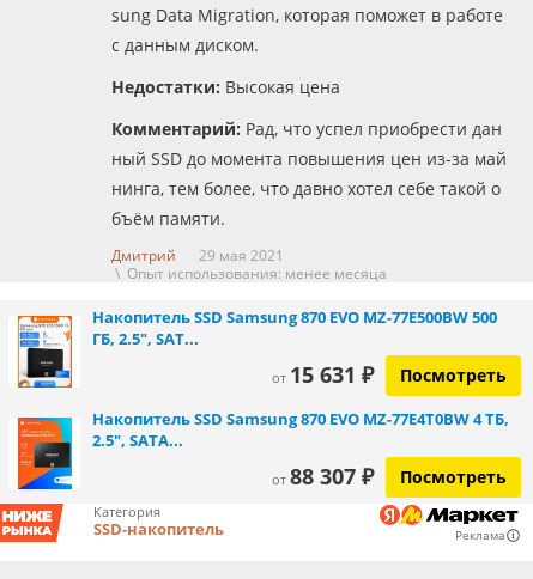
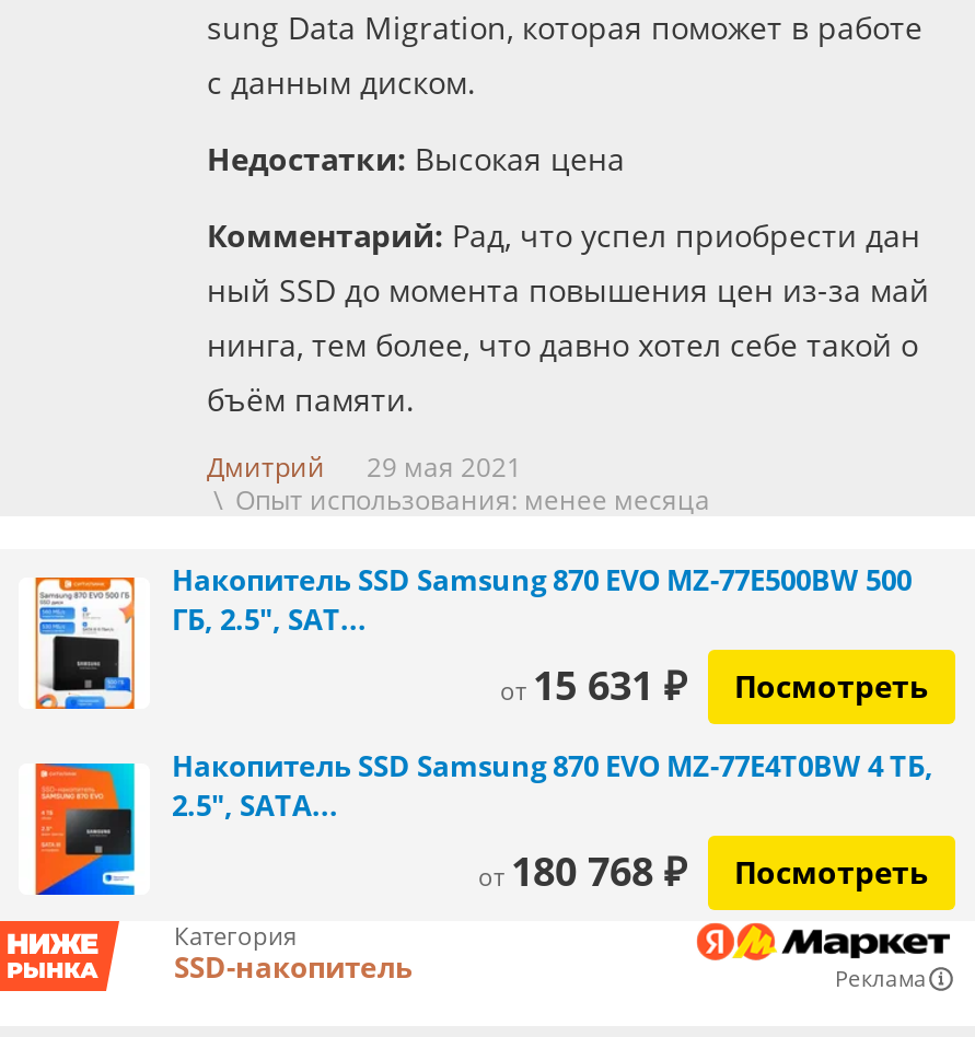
[272,462,507,490] от88 307 ₽ Посмотреть -> [478,844,929,897] от180 768 ₽ Посмотреть

